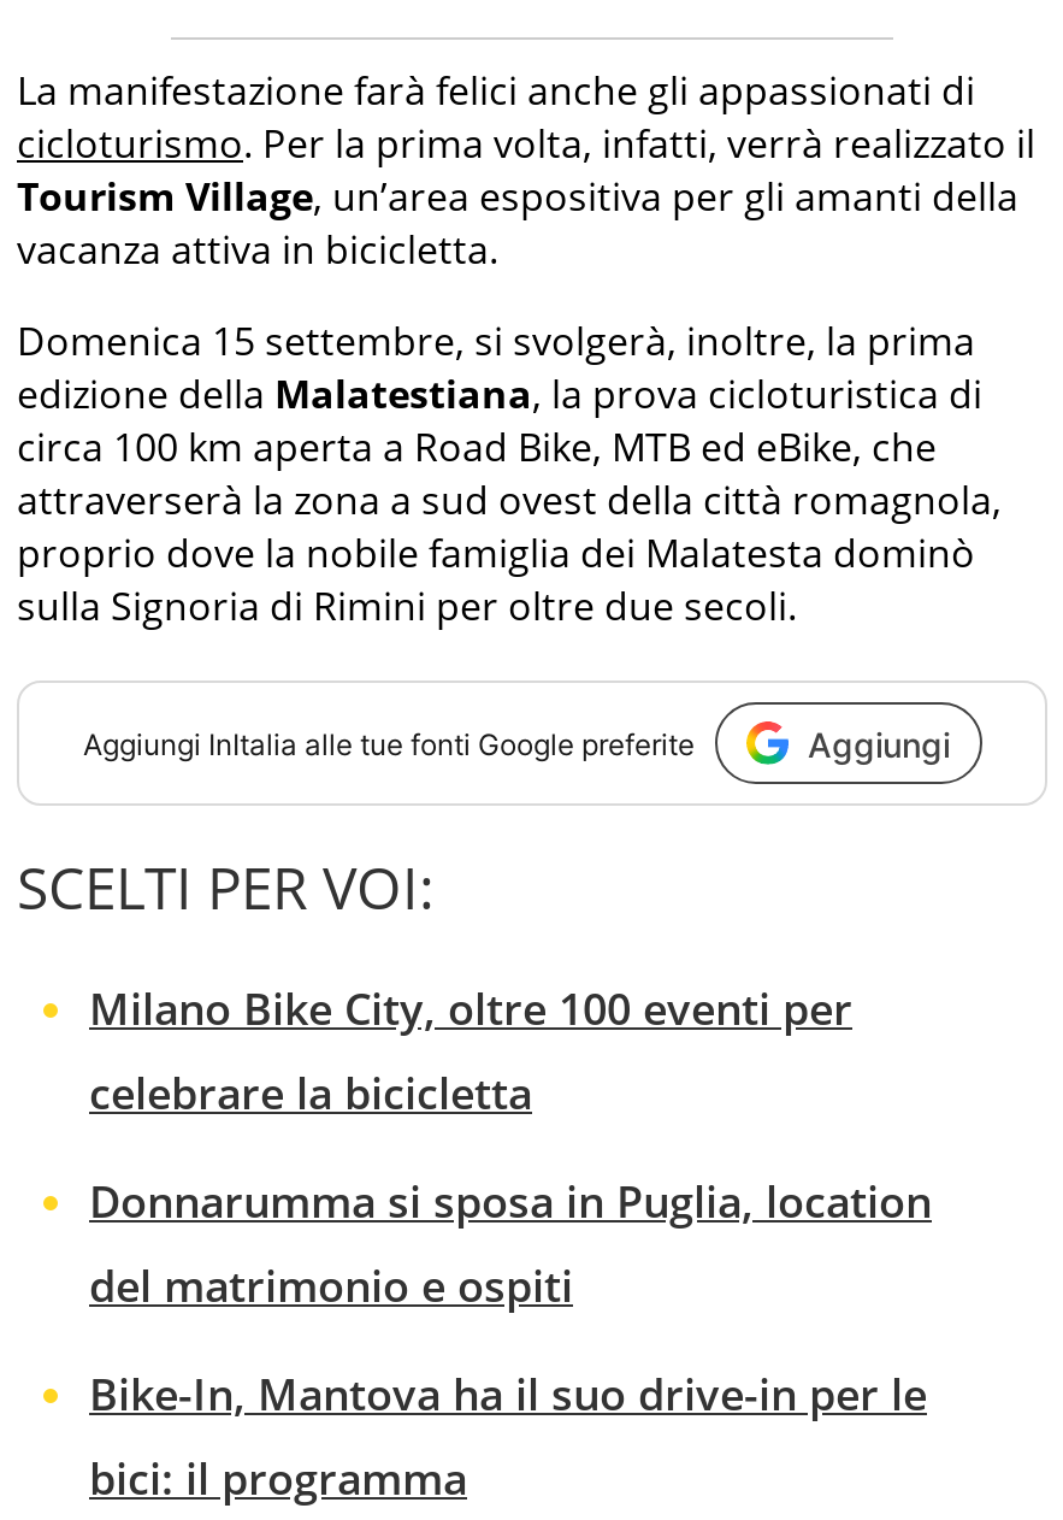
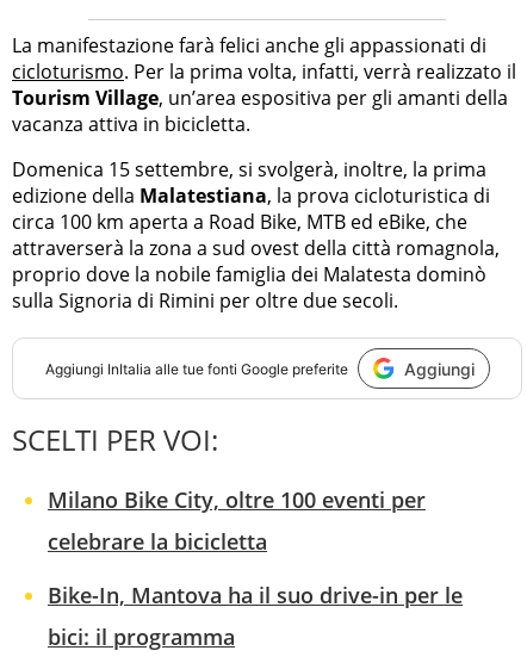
[89,1172,932,1314] Donnarumma si sposa in Puglia, location | del matrimonio e ospiti -> none

